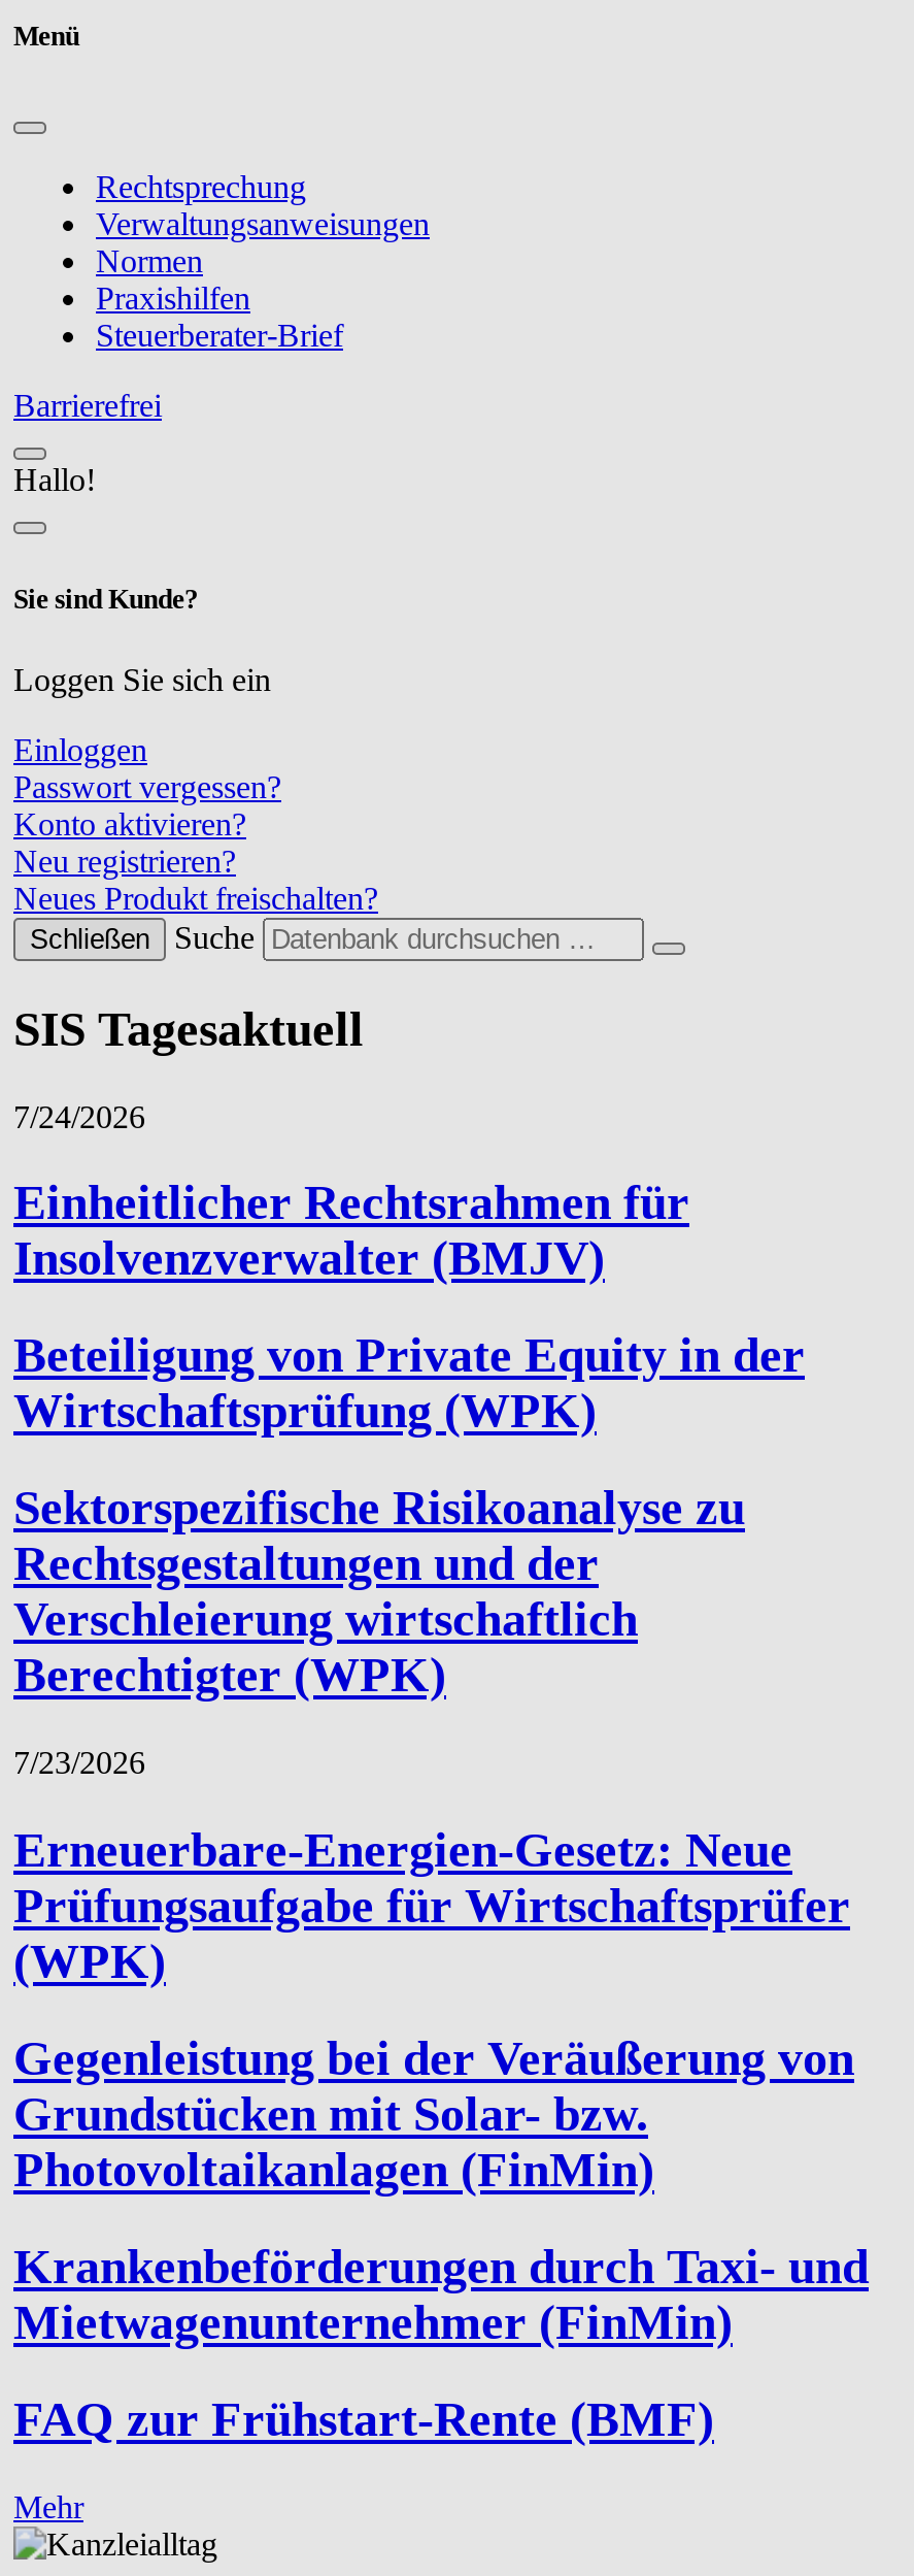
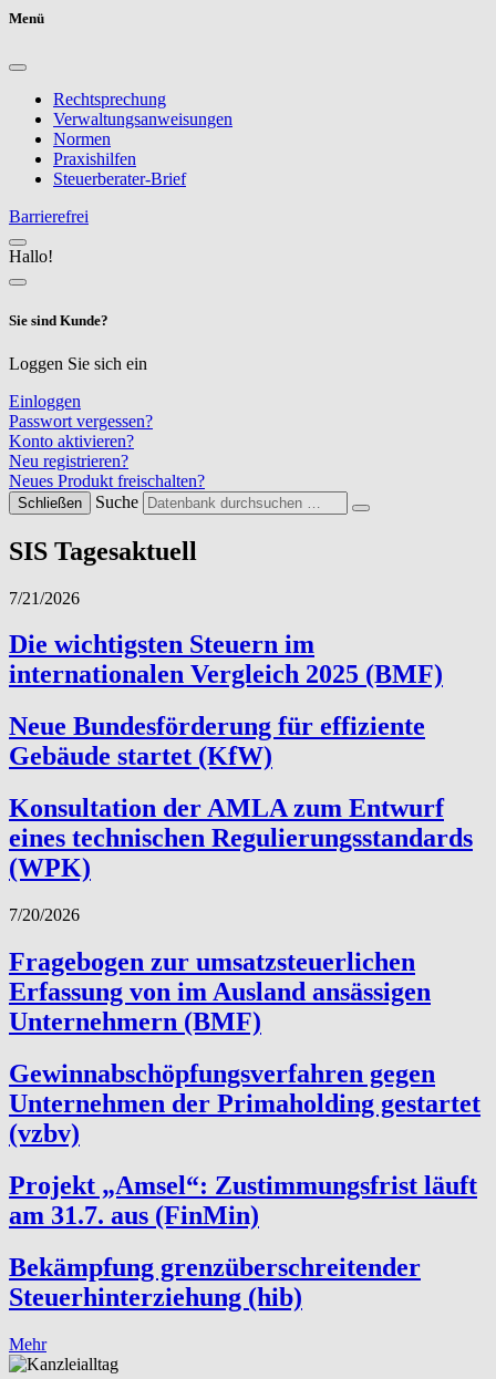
[13,1098,850,1933] 7/24/2026 | Einheitlicher Rechtsrahmen für | Insolvenzverwalter (BMJV) | Beteiligung von Private Equity in der | Wirtschaftsprüfung (WPK) | Sektorspezifische Risikoanalyse zu | Rechtsgestaltungen und der | Verschleierung wirtschaftlich | Berechtigter (WPK) | 7/23/2026 | Erneuerbare-Energien-Gesetz: Neue | Prüfungsaufgabe für Wirtschaftsprüfer -> [9,588,473,852] 7/21/2026 | Die wichtigsten Steuern im | internationalen Vergleich 2025 (BMF) | Neue Bundesförderung für effiziente | Gebäude startet (KfW) | Konsultation der AMLA zum Entwurf | eines technischen Regulierungsstandards
moved [13,1935,166,1988] -> [9,854,91,882]: (WPK)
[13,2031,869,2446] Gegenleistung bei der Veräußerung von | Grundstücken mit Solar- bzw. | Photovoltaikanlagen (FinMin) | Krankenbeförderungen durch Taxi- und | Mietwagenunternehmer (FinMin) | FAQ zur Frühstart-Rente (BMF) -> [9,905,480,1311] 7/20/2026 | Fragebogen zur umsatzsteuerlichen | Erfassung von im Ausland ansässigen | Unternehmern (BMF) | Gewinnabschöpfungsverfahren gegen | Unternehmen der Primaholding gestartet | (vzbv) | Projekt „Amsel“: Zustimmungsfrist läuft | am 31.7. aus (FinMin) | Bekämpfung grenzüberschreitender | Steuerhinterziehung (hib)

